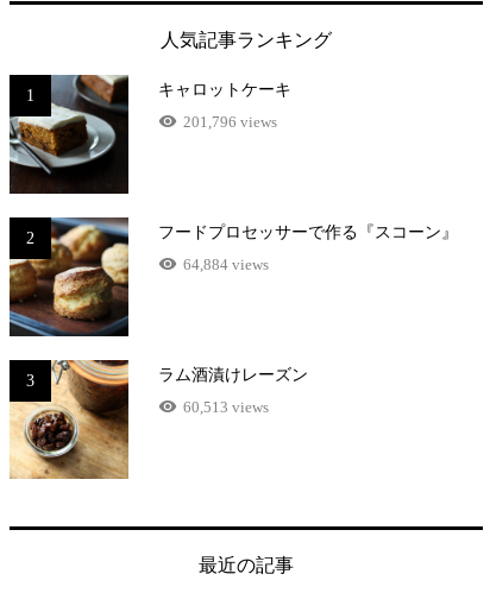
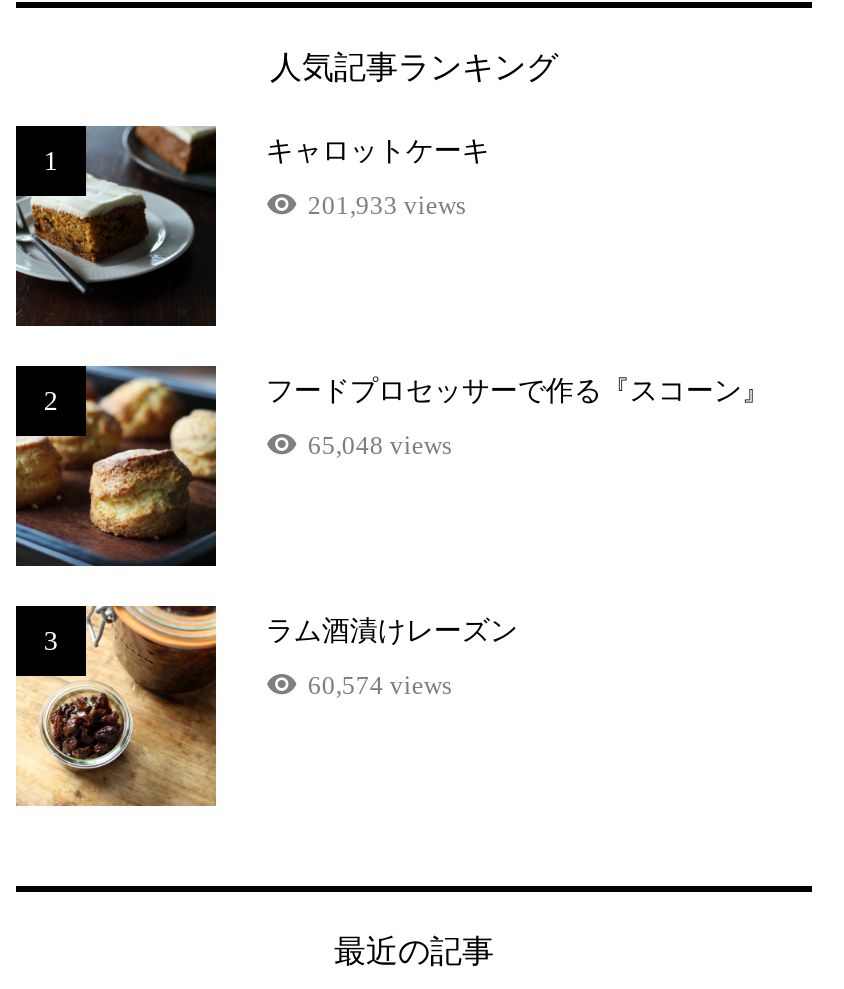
[183,113,277,130] 201,796 views -> [308,189,466,219] 201,933 views
[183,255,269,273] 64,884 views -> [308,429,452,459] 65,048 views
[183,398,269,416] 60,513 views -> [308,669,452,699] 60,574 views

